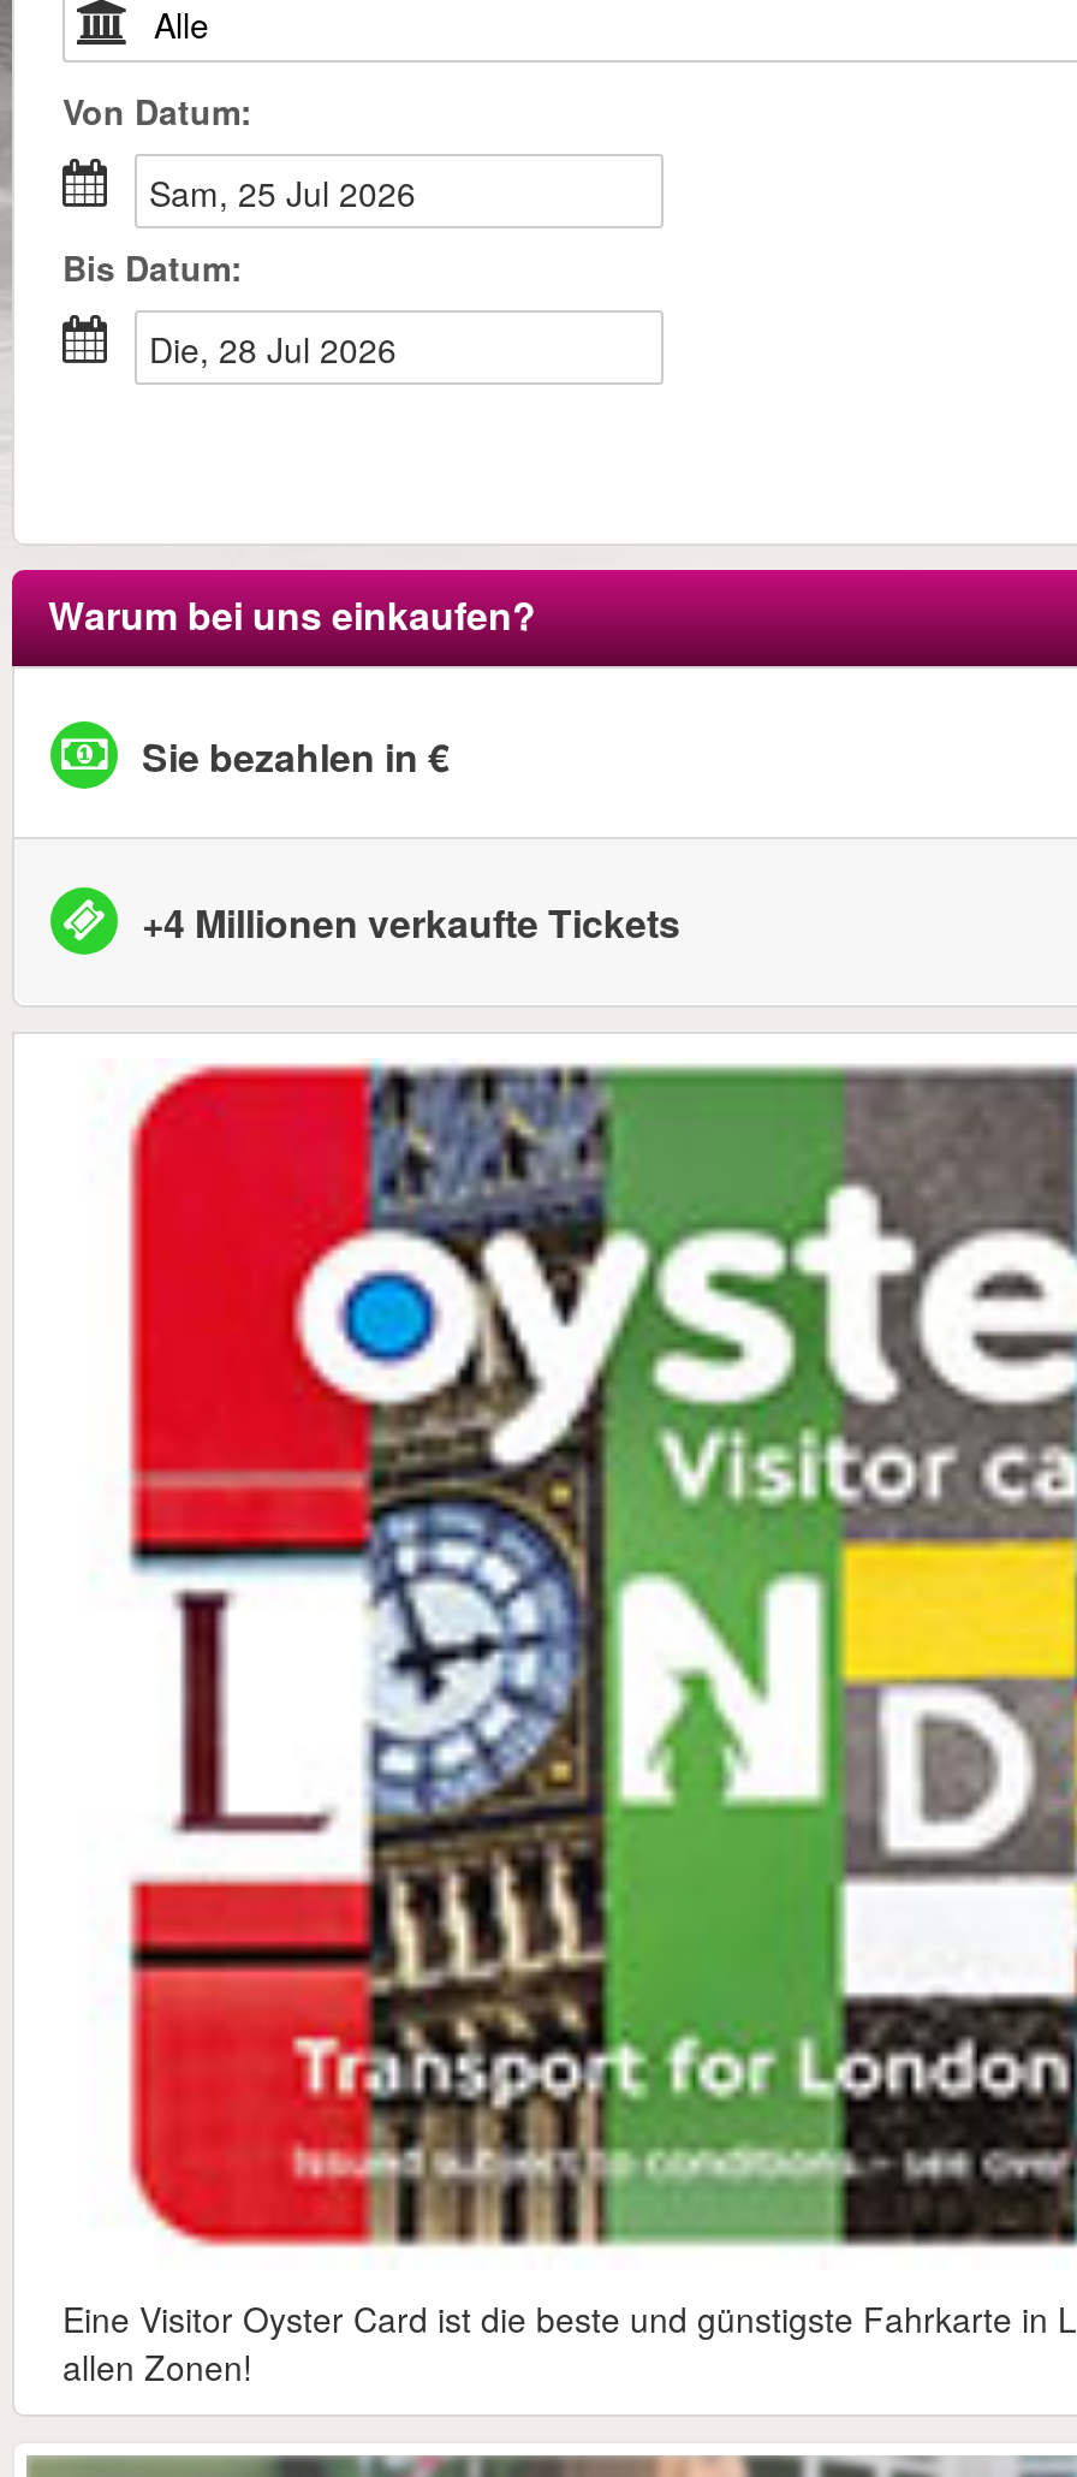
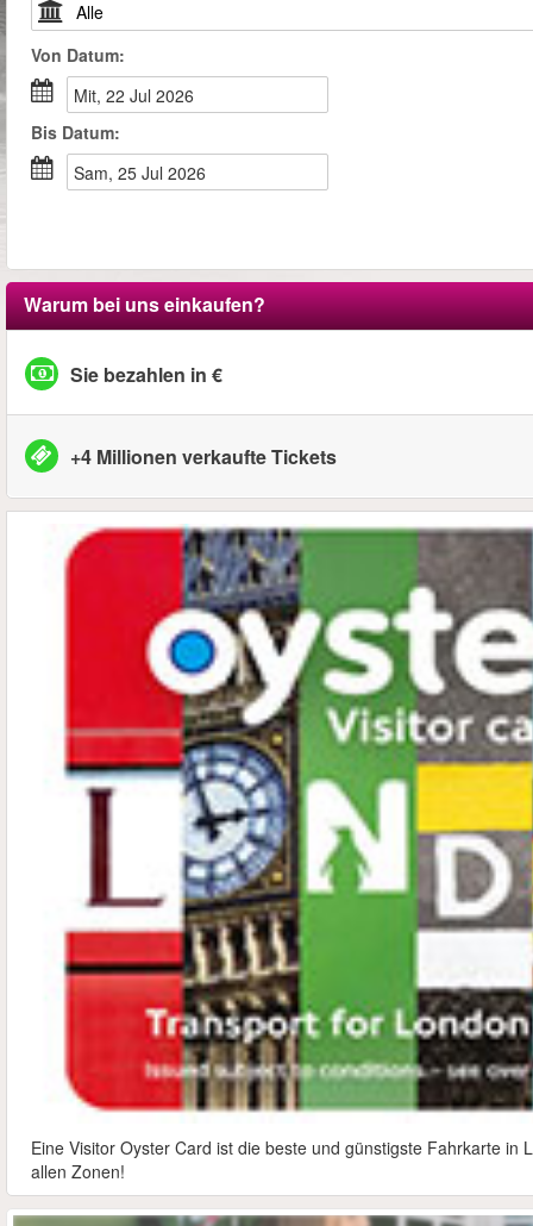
[171,168,416,216] Sam, 25 Jul 2026 -> [88,83,194,107] Mit, 22 Jul 2026
[173,325,397,373] Die, 28 Jul 2026 -> [84,161,206,184] Sam, 25 Jul 2026

